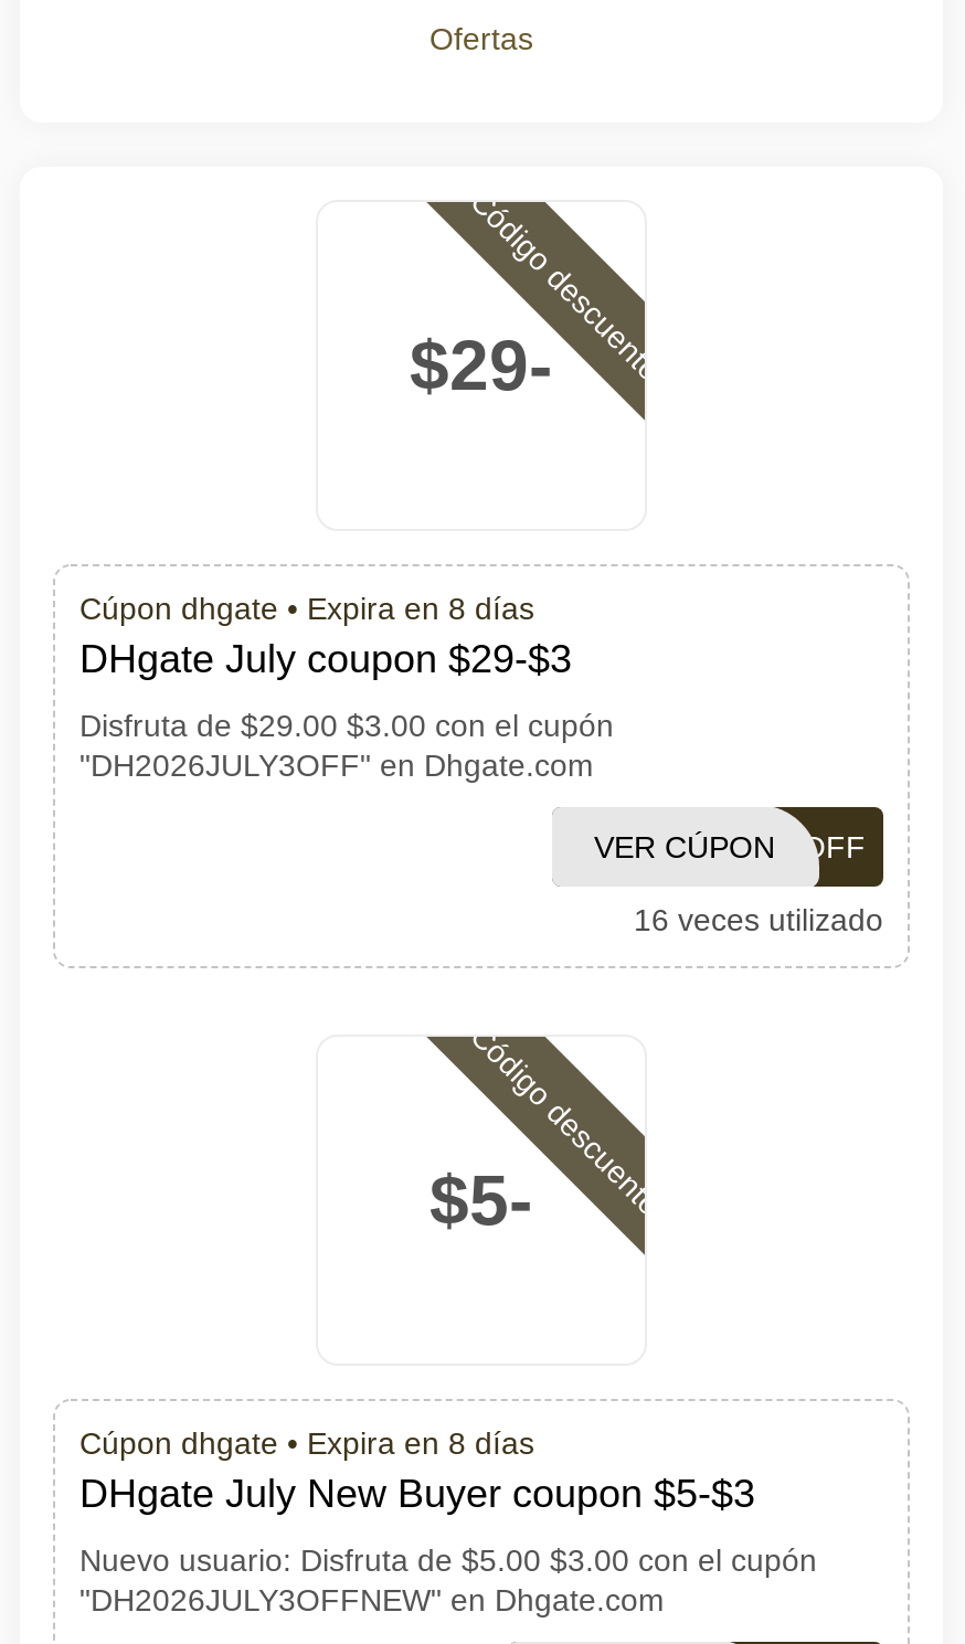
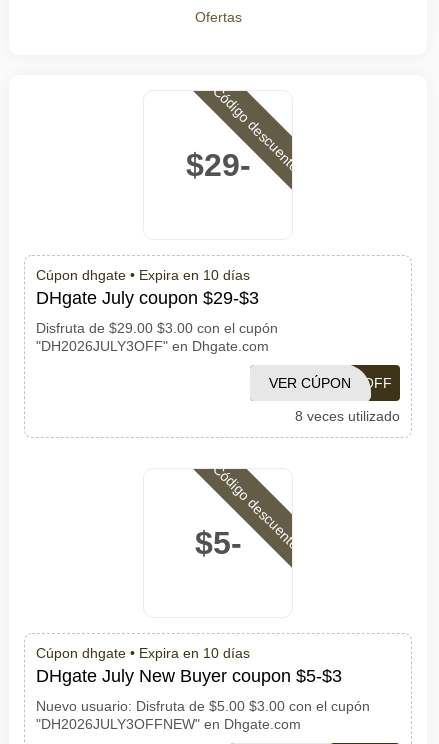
[79,591,534,626] Cúpon dhgate • Expira en 8 días -> [36,267,250,283] Cúpon dhgate • Expira en 10 días
[634,902,883,937] 16 veces utilizado -> [295,408,400,424] 8 veces utilizado
[79,1425,534,1461] Cúpon dhgate • Expira en 8 días -> [36,645,250,661] Cúpon dhgate • Expira en 10 días

